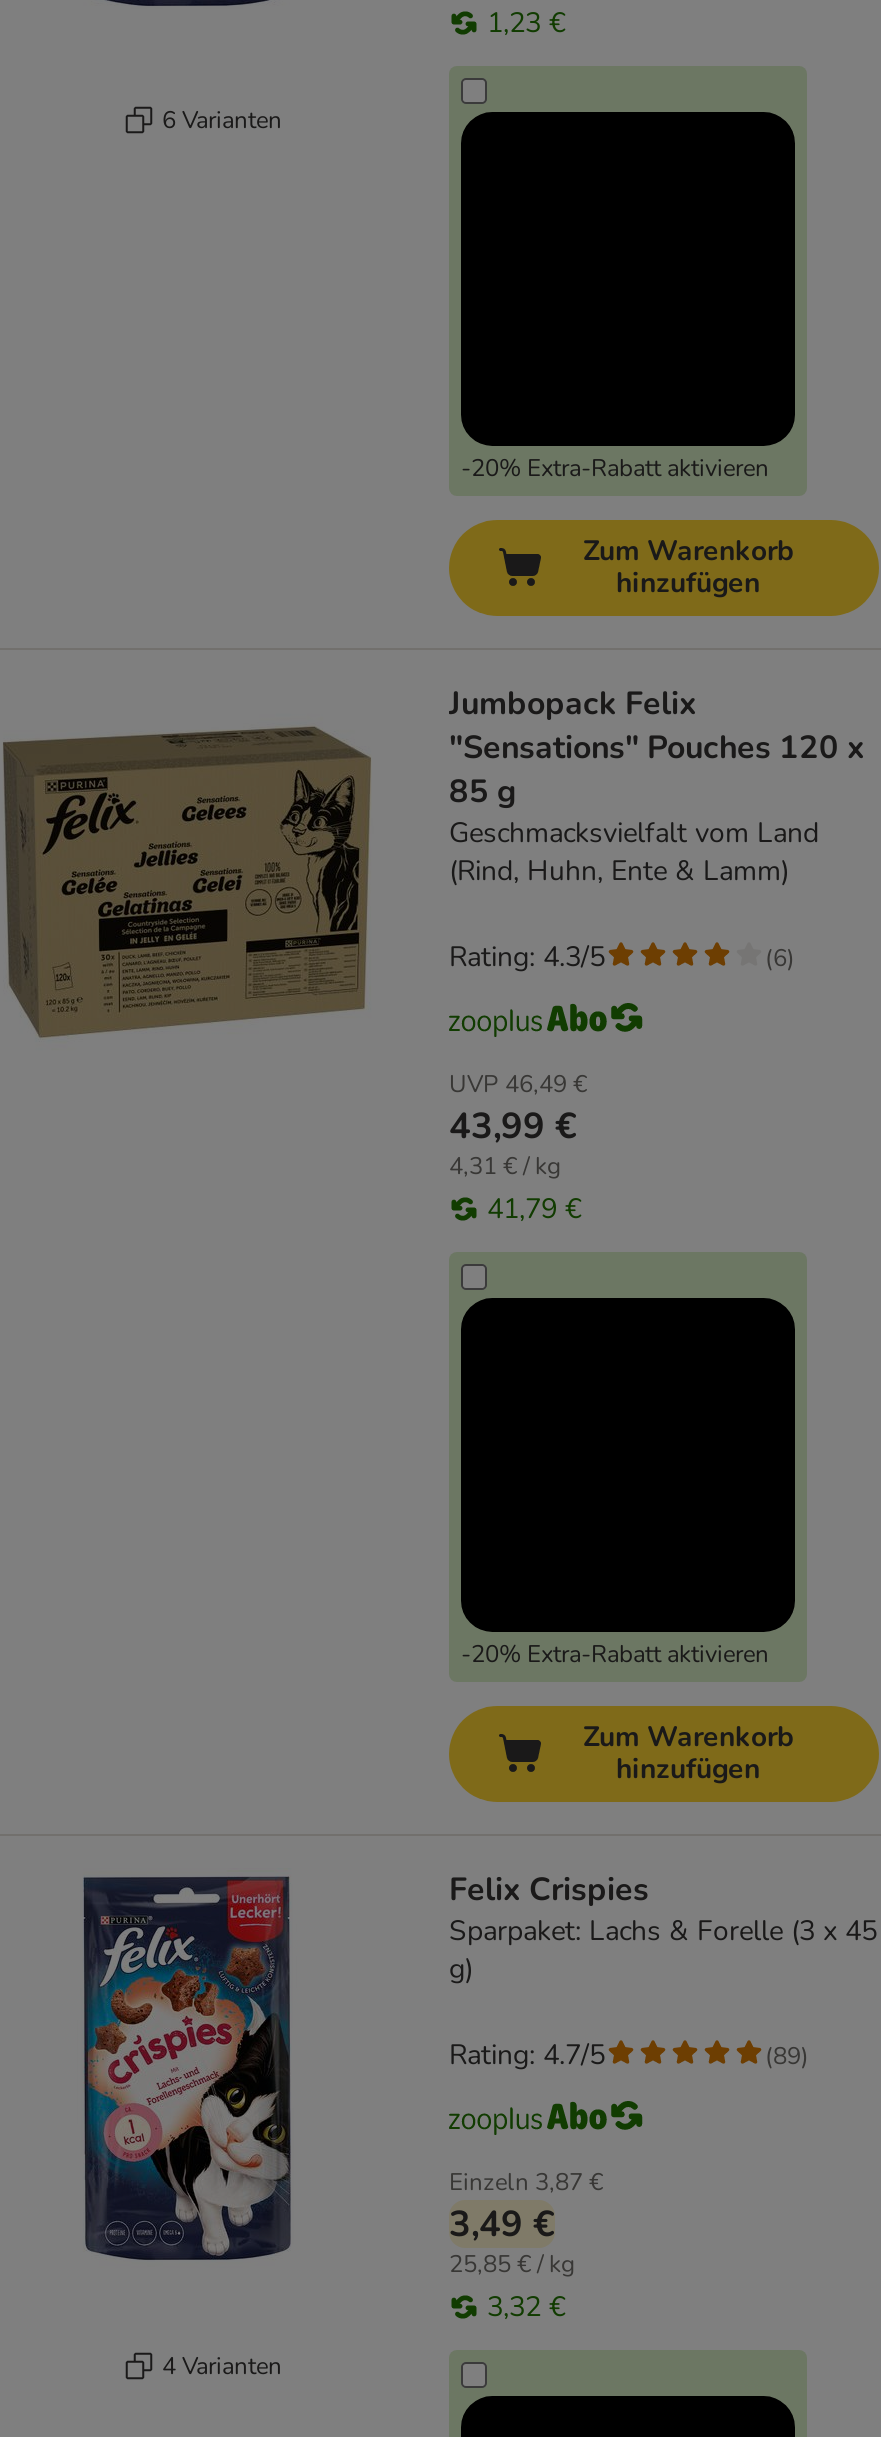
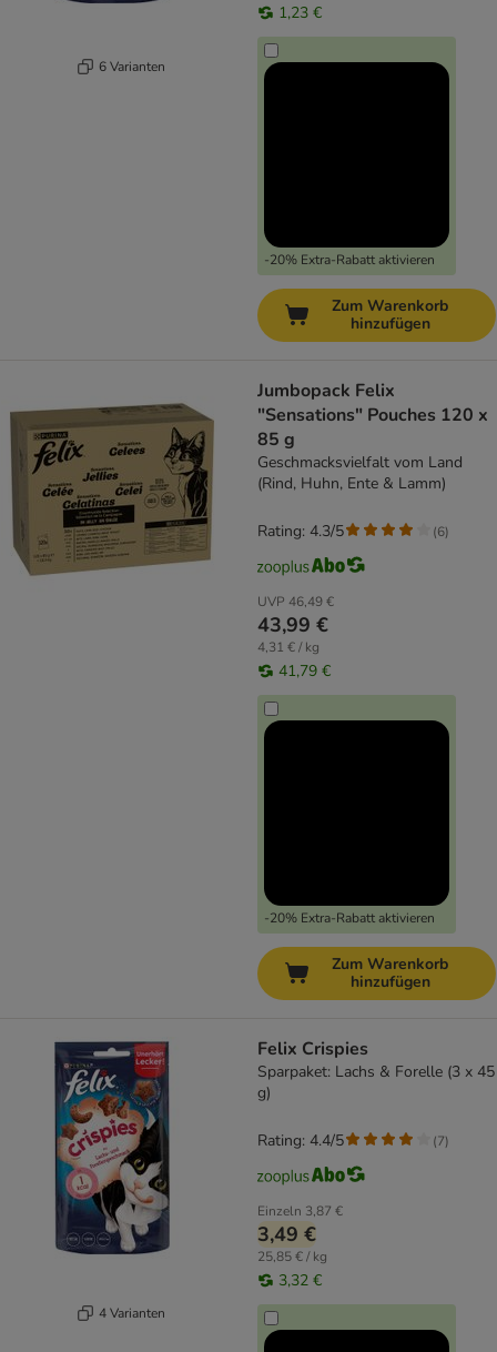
[449,2036,605,2074] Rating: 4.7/5 -> [257,1130,344,1151] Rating: 4.4/5
[765,2039,809,2071] (89) -> [433,1132,449,1149] (7)

